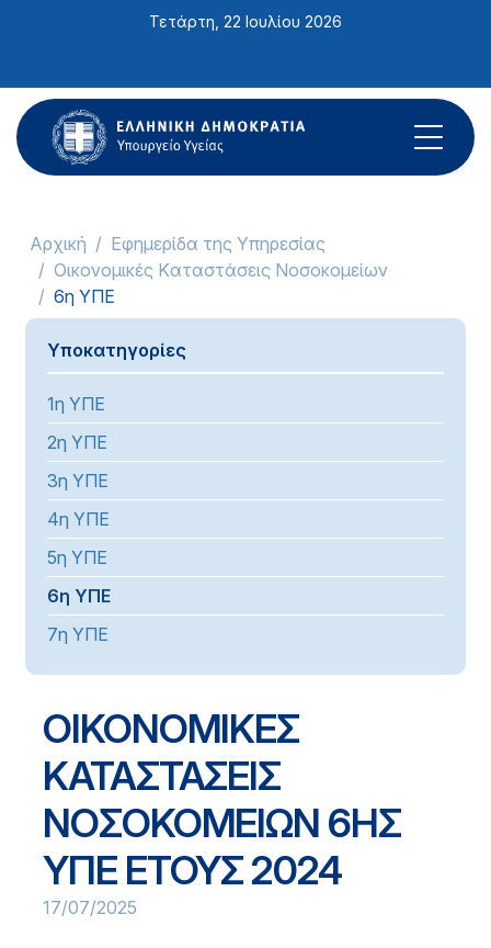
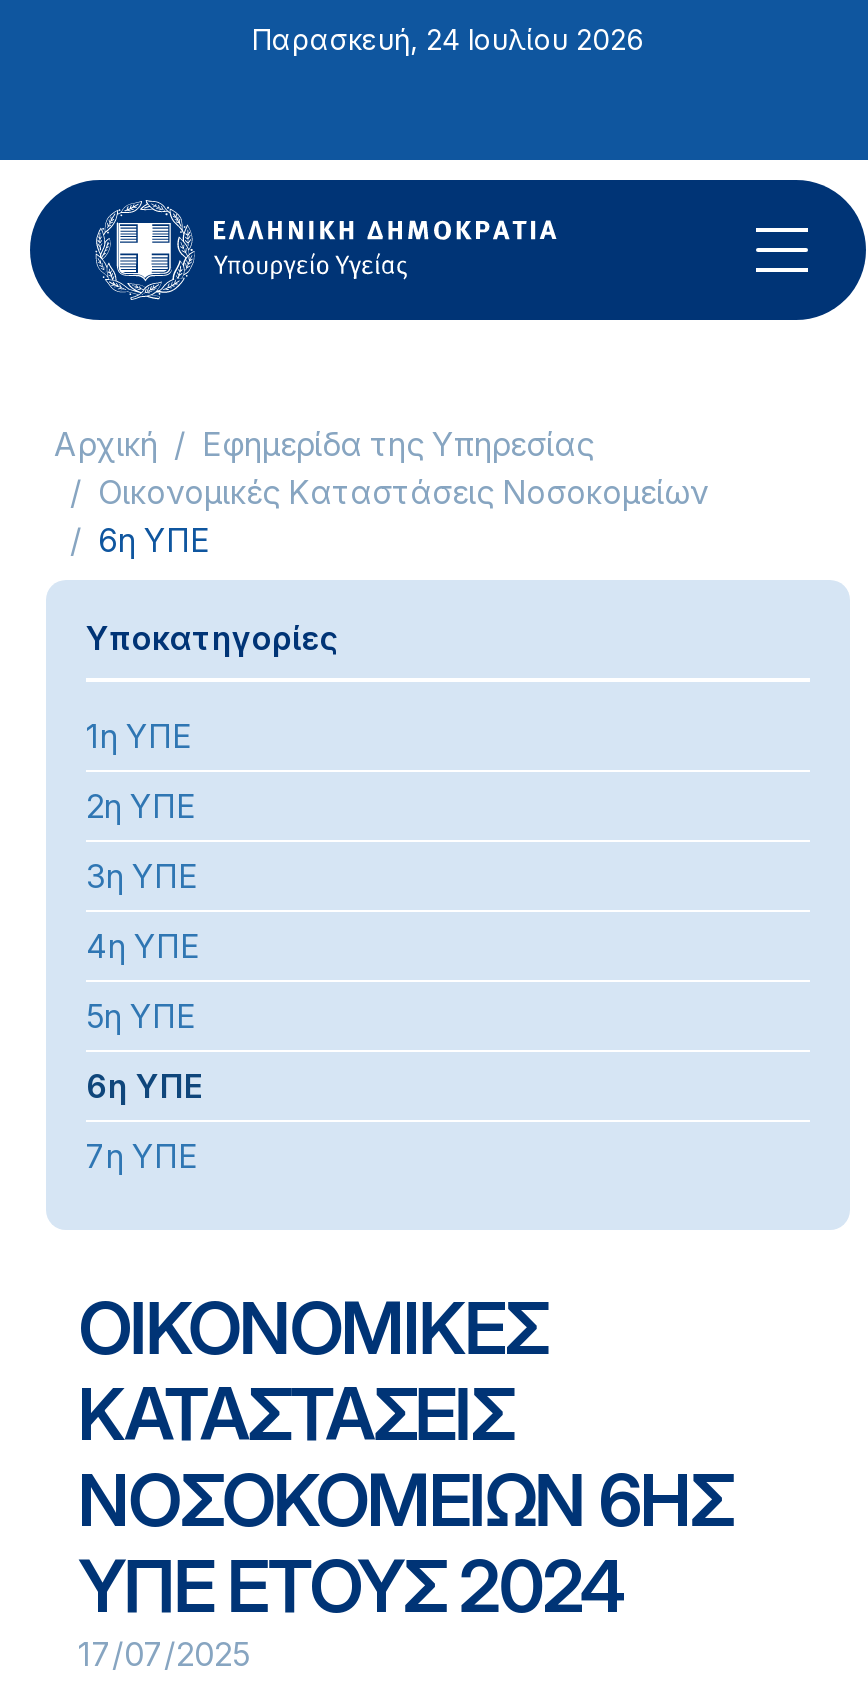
[149,12,342,31] Τετάρτη, 22 Ιουλίου 2026 -> [252,22,644,56] Παρασκευή, 24 Ιουλίου 2026

